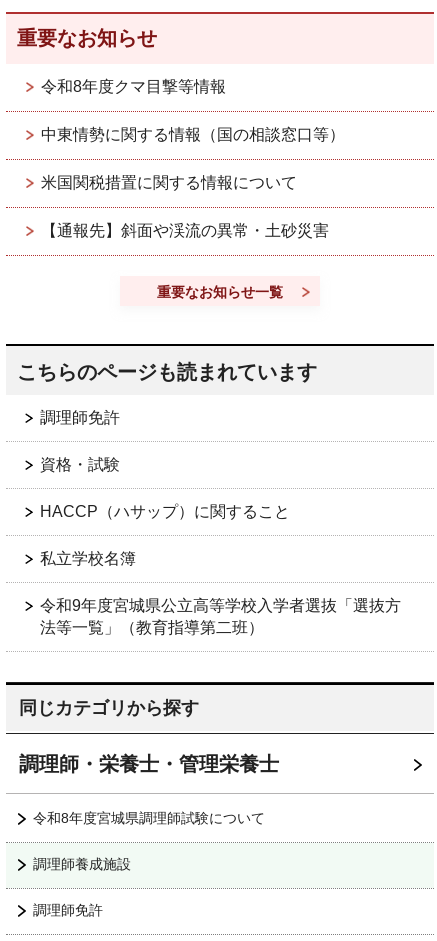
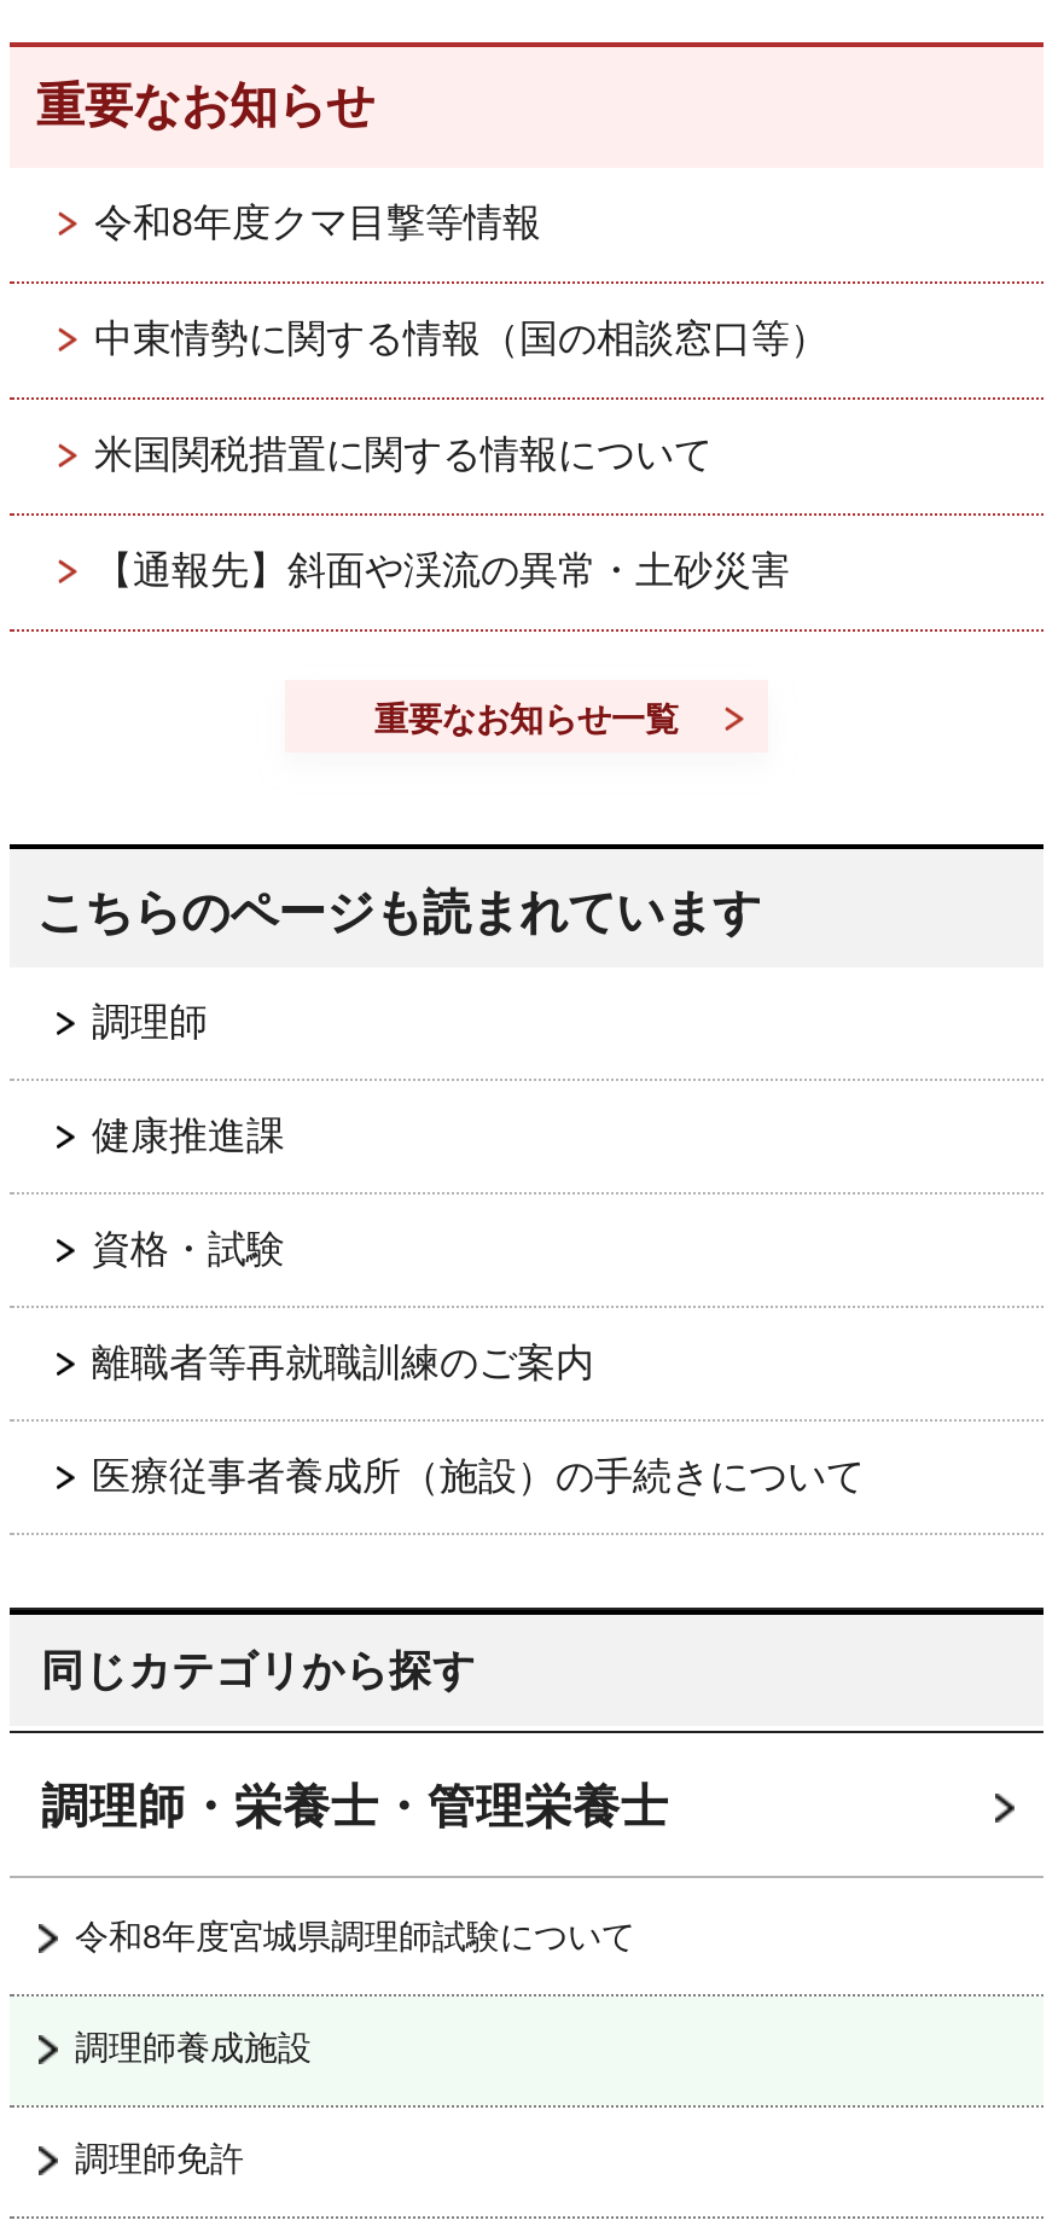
[40,409,120,426] 調理師免許 -> [92,1002,285,1157] 調理師 | 健康推進課
moved [40,456,120,473] -> [92,1229,285,1270]: 資格・試験
[40,503,401,636] HACCP（ハサップ）に関すること | 私立学校名簿 | 令和9年度宮城県公立高等学校入学者選抜「選抜方 | 法等一覧」（教育指導第二班） -> [92,1343,865,1497] 離職者等再就職訓練のご案内 | 医療従事者養成所（施設）の手続きについて

